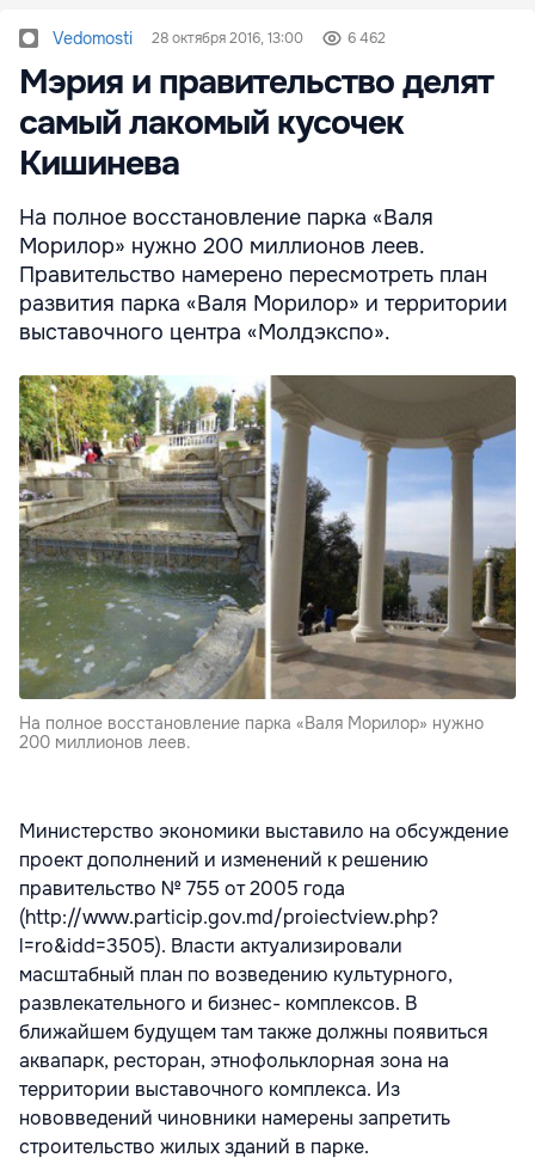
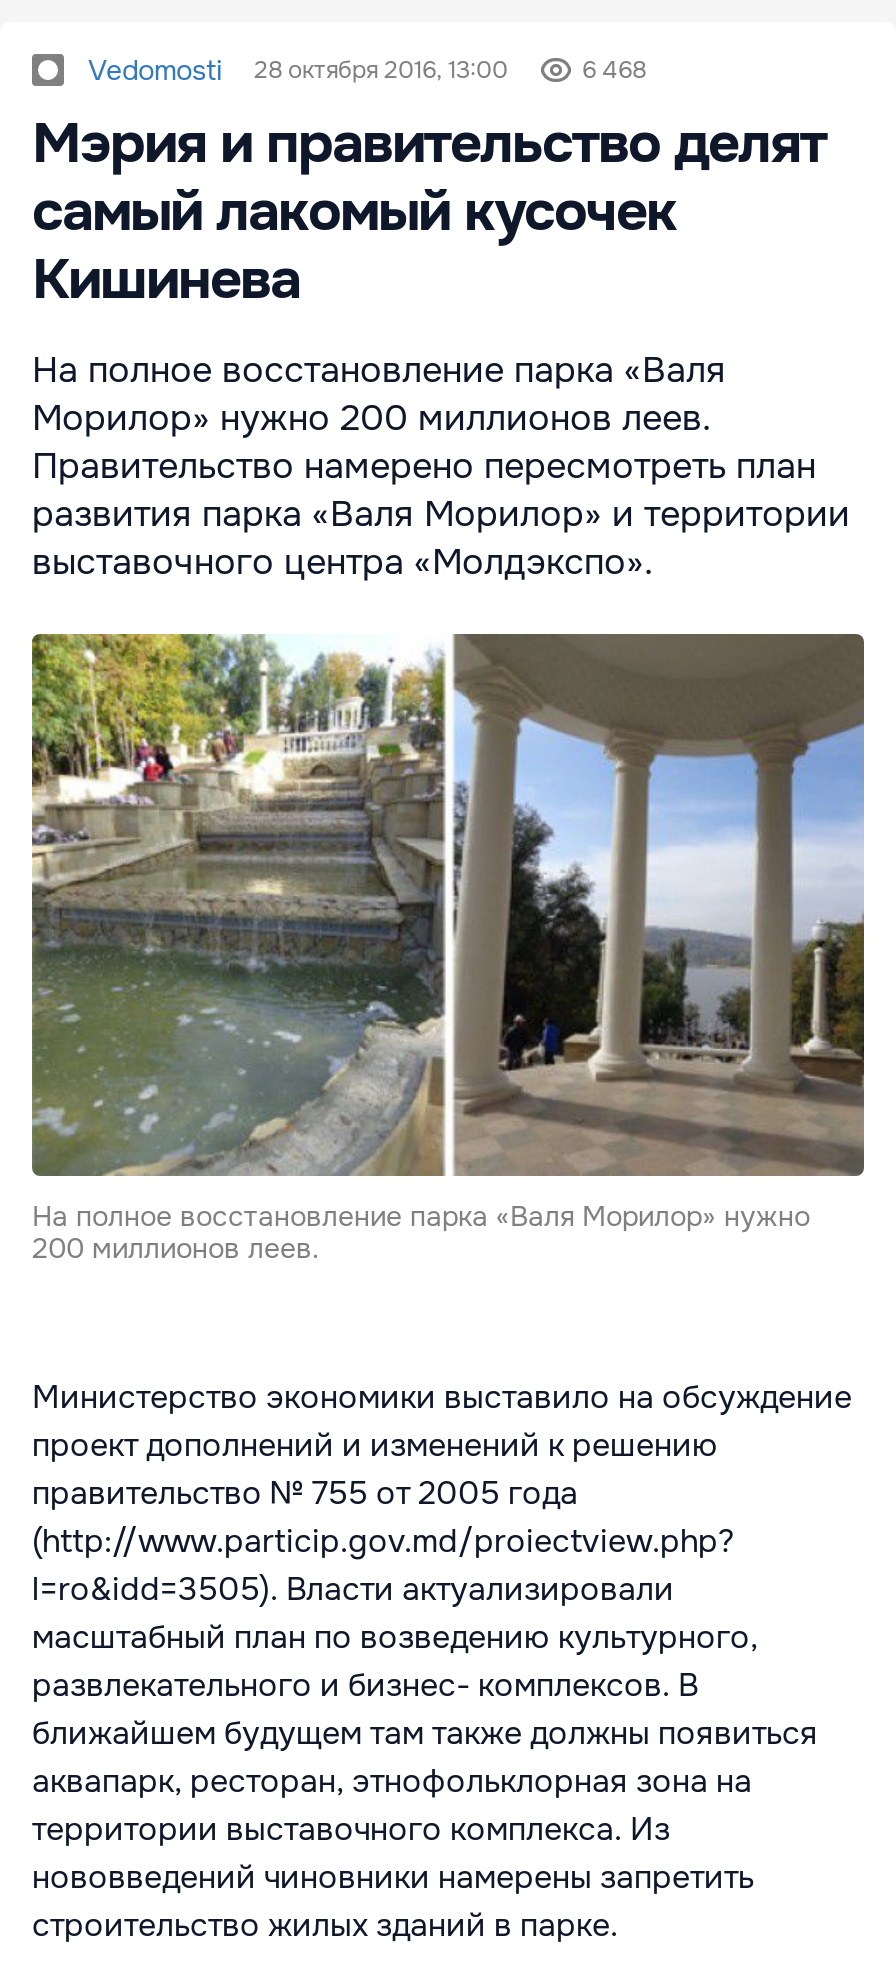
[348,29,386,48] 6 462 -> [582,54,646,86] 6 468

